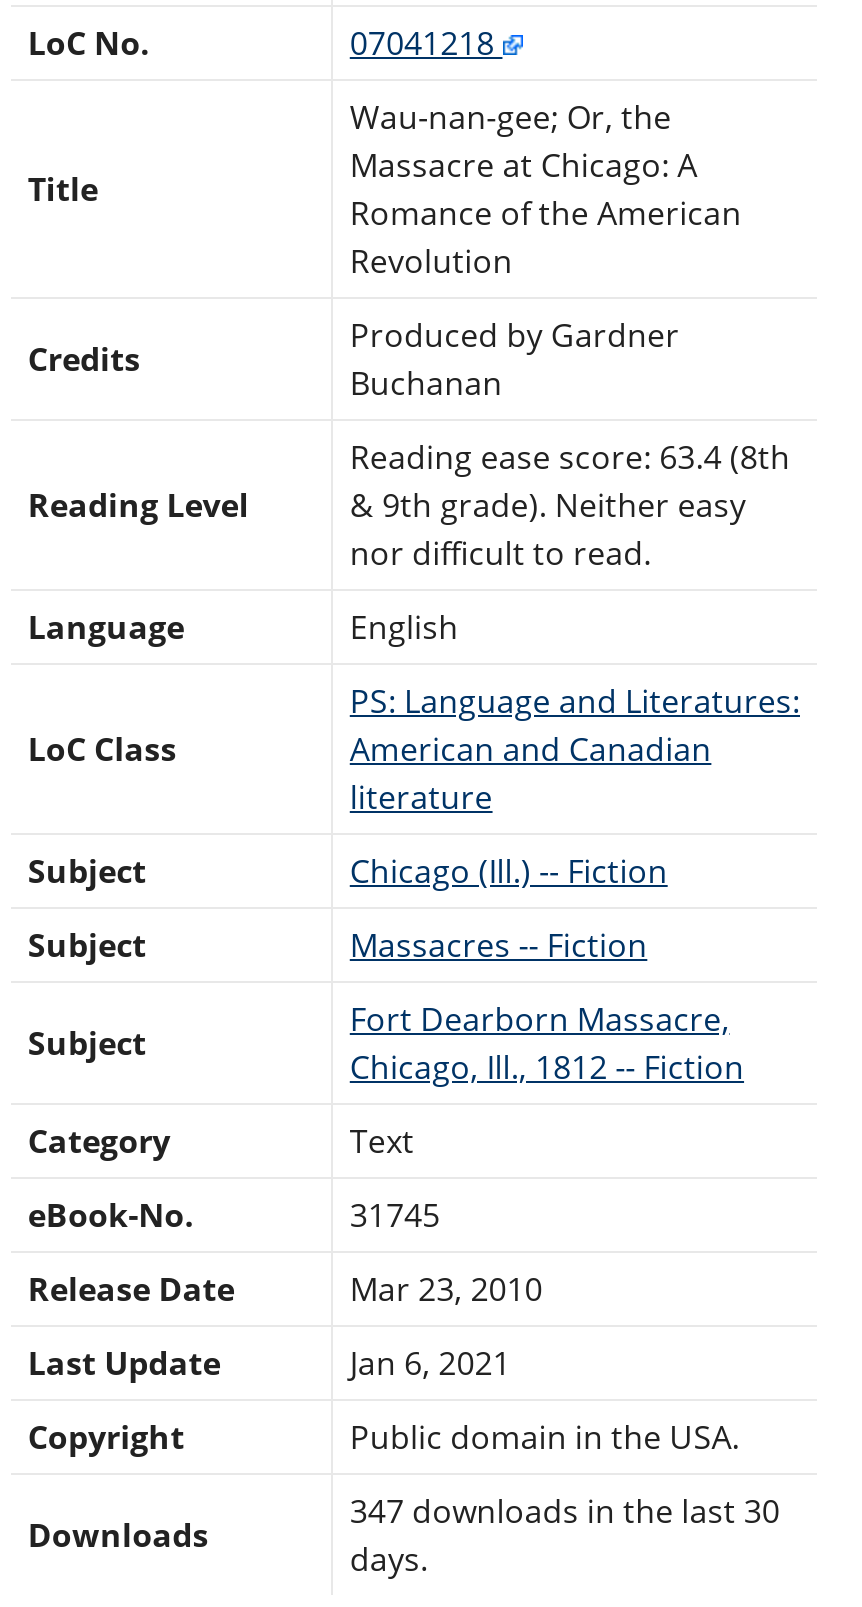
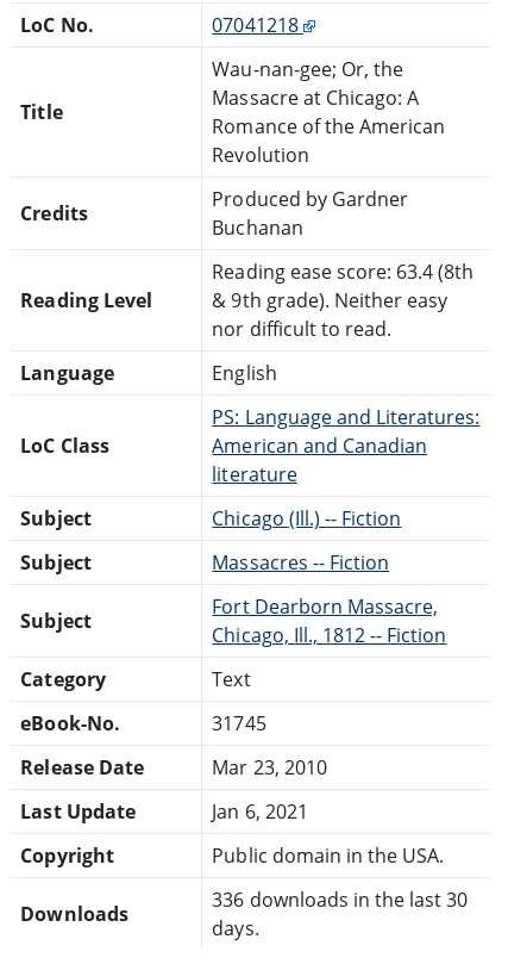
[350,1488,780,1532] 347 downloads in the last 30 -> [212,886,468,912] 336 downloads in the last 30

